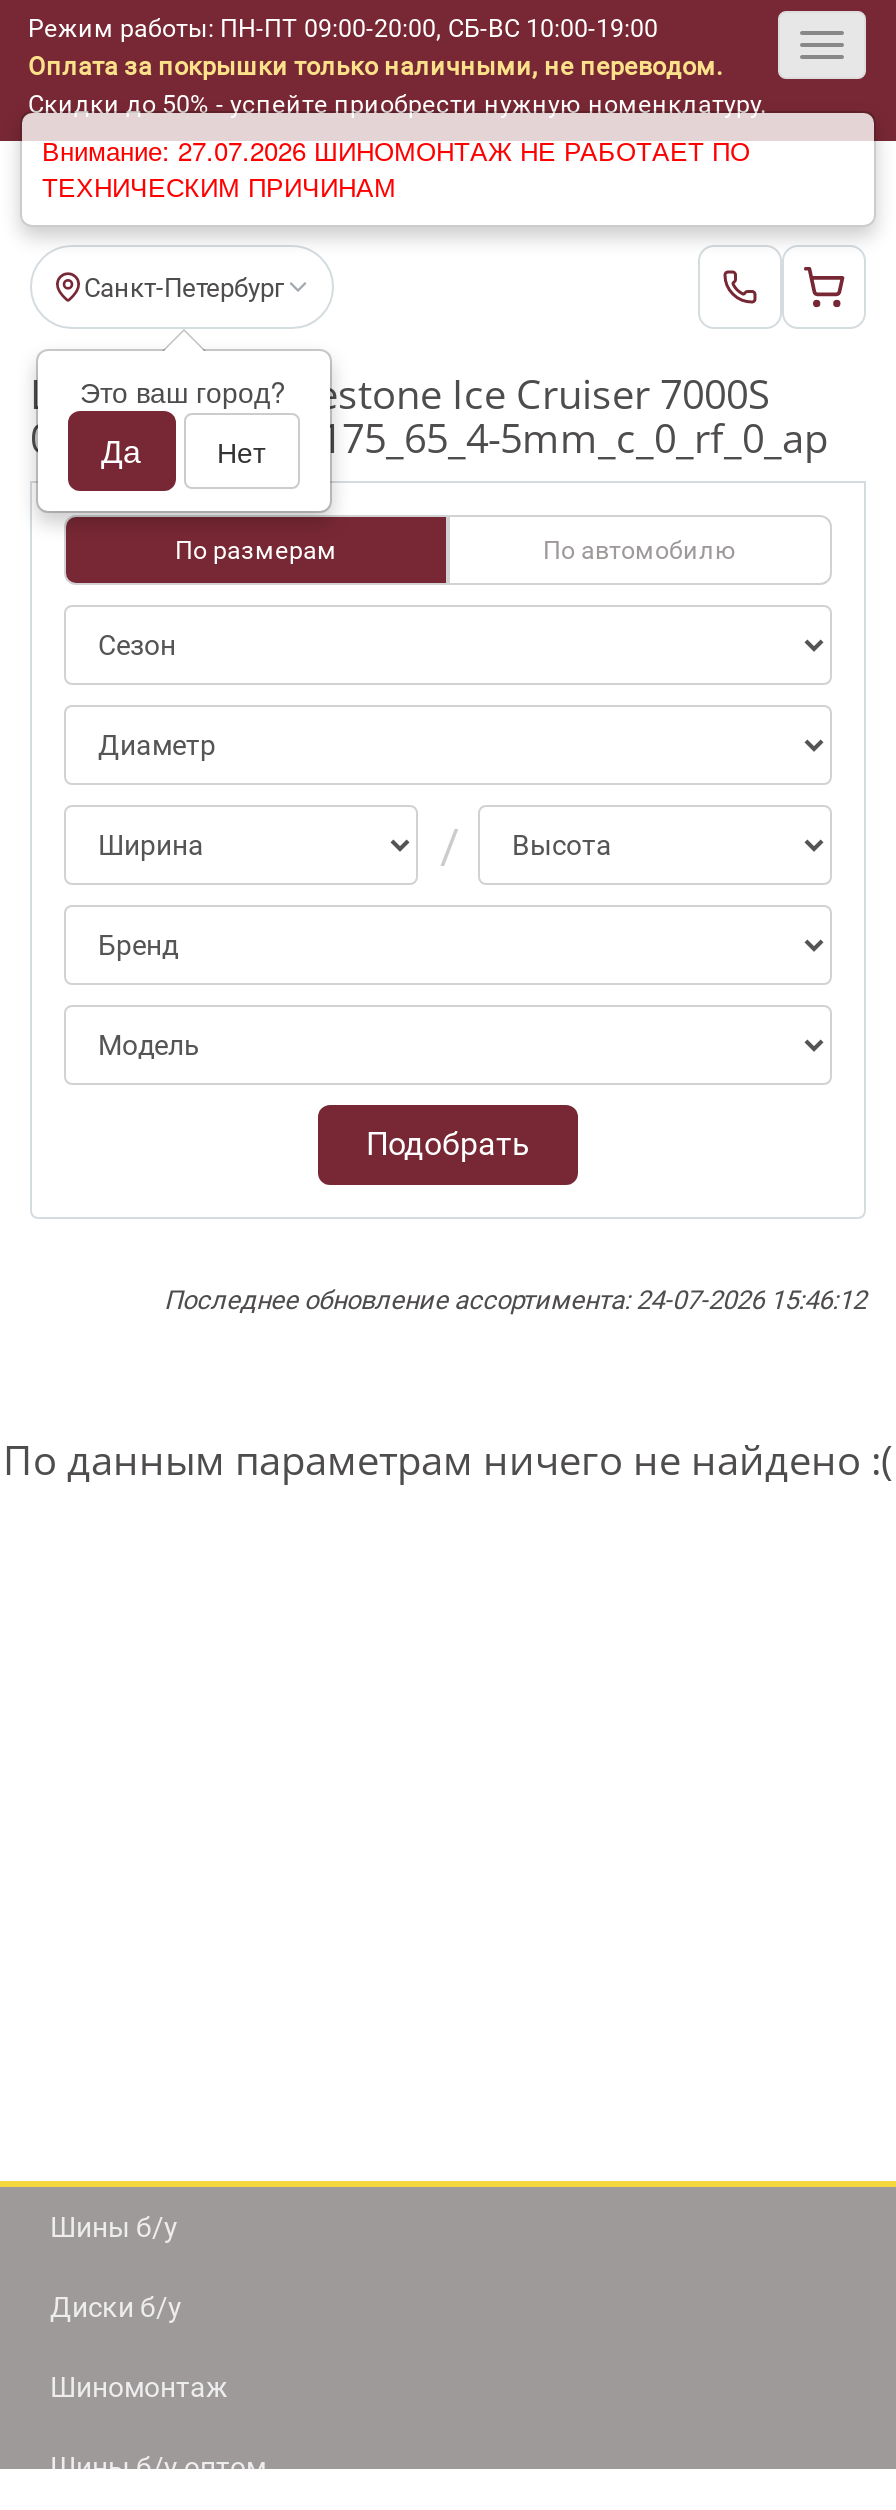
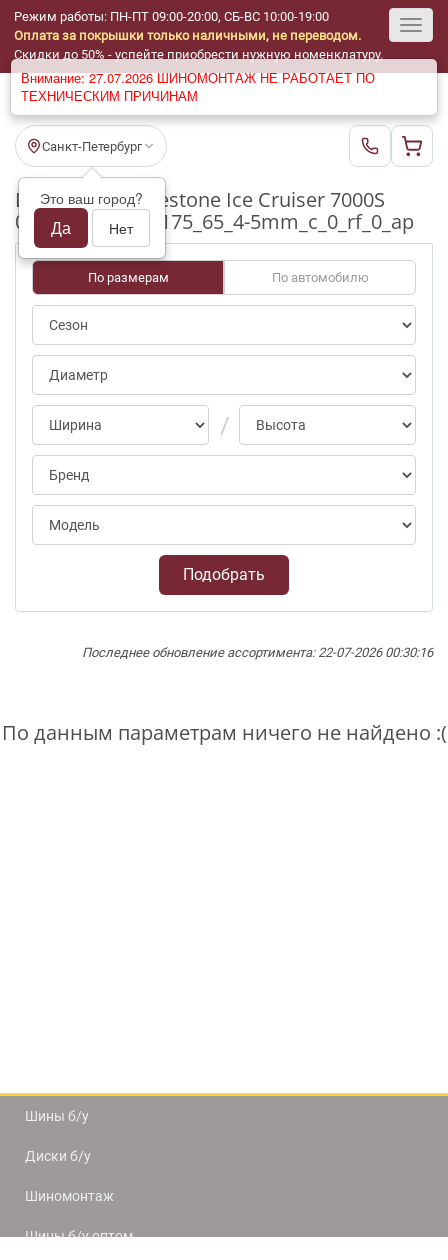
[164,1285,866,1315] Последнее обновление ассортимента: 24-07-2026 15:46:12 -> [82,645,433,660] Последнее обновление ассортимента: 22-07-2026 00:30:16

